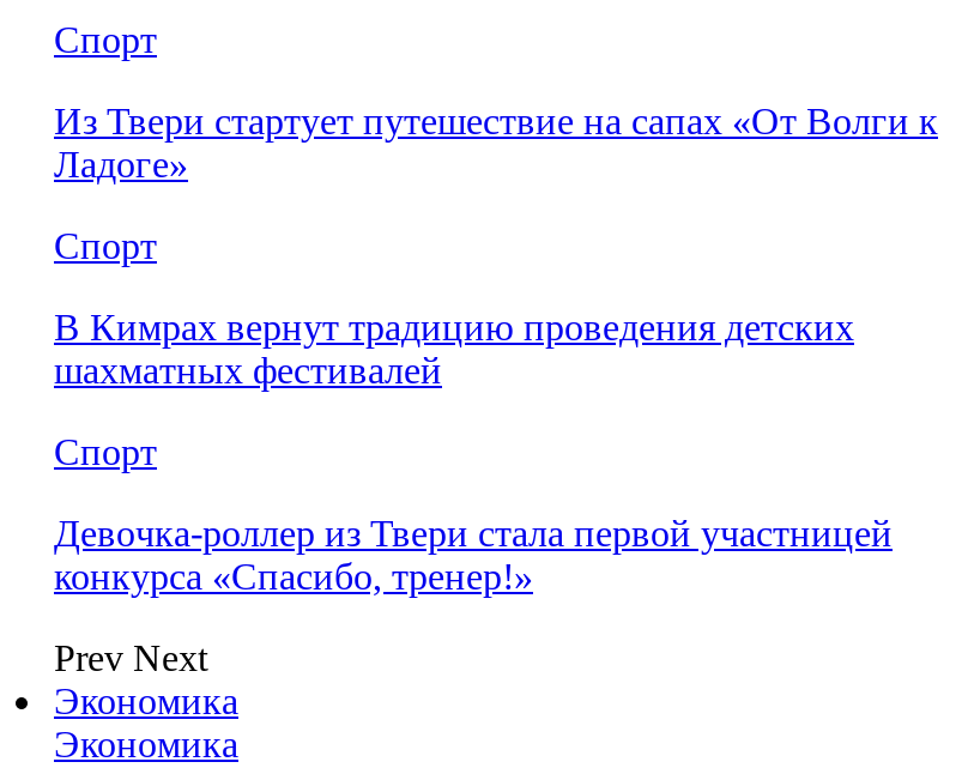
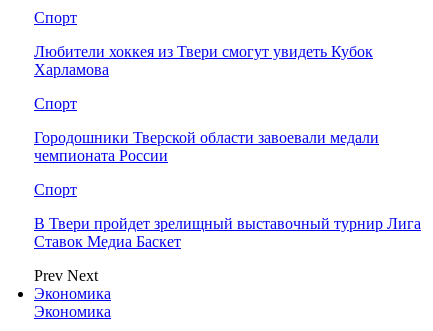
[54,101,938,185] Из Твери стартует путешествие на сапах «От Волги к | Ладоге» -> [34,43,373,78] Любители хоккея из Твери смогут увидеть Кубок | Харламова
[54,307,854,391] В Кимрах вернут традицию проведения детских | шахматных фестивалей -> [34,129,379,164] Городошники Тверской области завоевали медали | чемпионата России
[54,513,893,597] Девочка-роллер из Твери стала первой участницей | конкурса «Спасибо, тренер!» -> [34,215,421,250] В Твери пройдет зрелищный выставочный турнир Лига | Ставок Медиа Баскет

